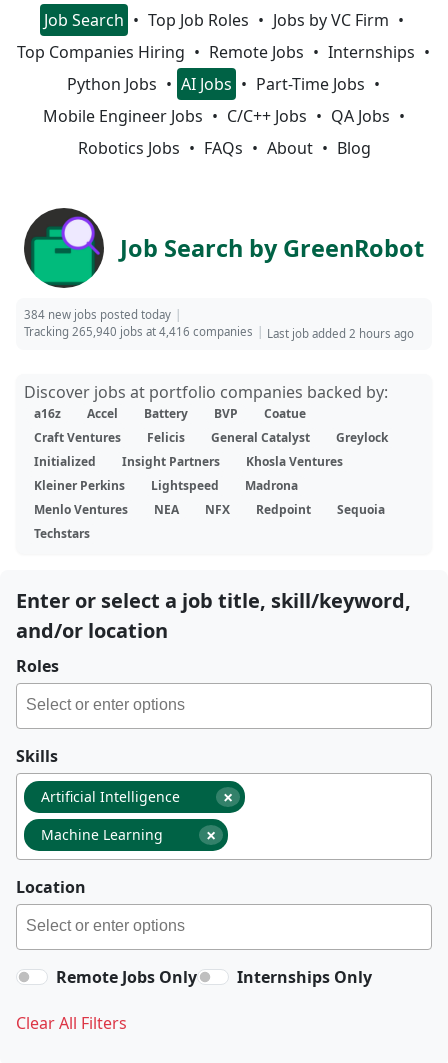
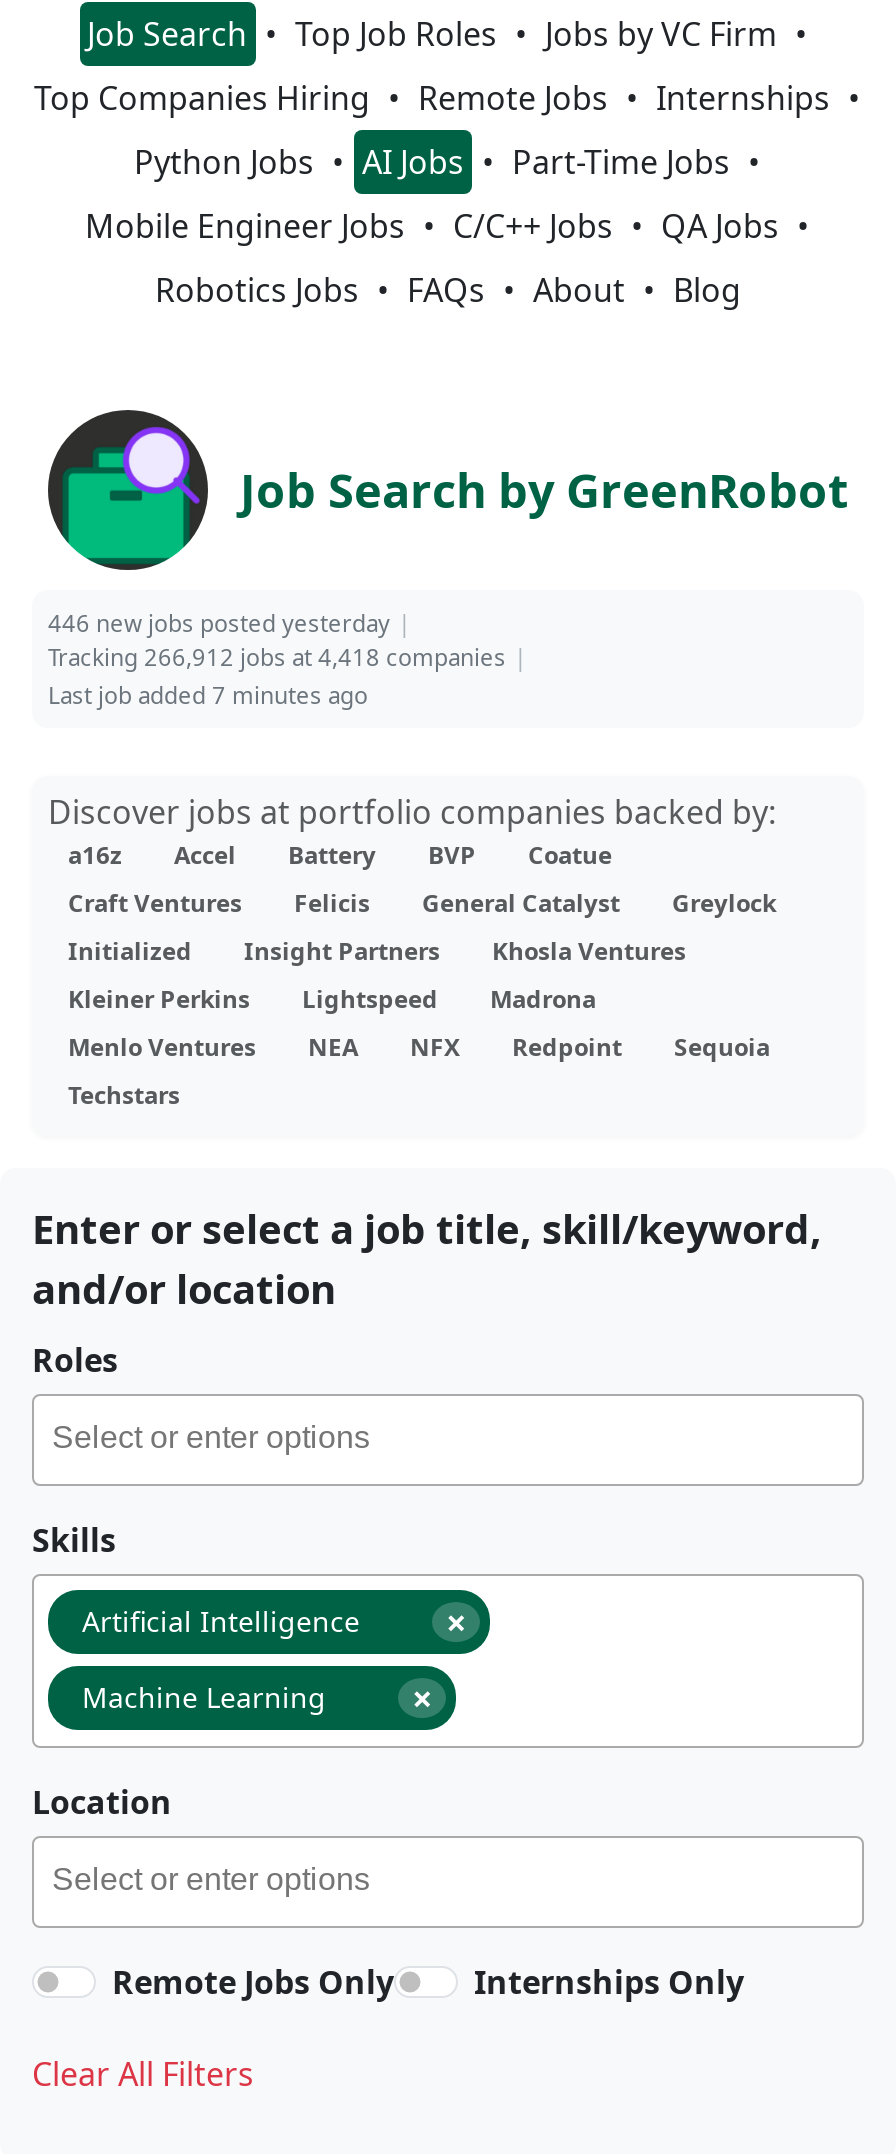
[24,307,171,322] 384 new jobs posted today -> [48,608,390,638] 446 new jobs posted yesterday
[24,324,253,339] Tracking 265,940 jobs at 4,416 companies -> [48,642,506,672] Tracking 266,912 jobs at 4,418 companies
[267,326,414,341] Last job added 2 hours ago -> [48,680,368,710] Last job added 7 minutes ago

